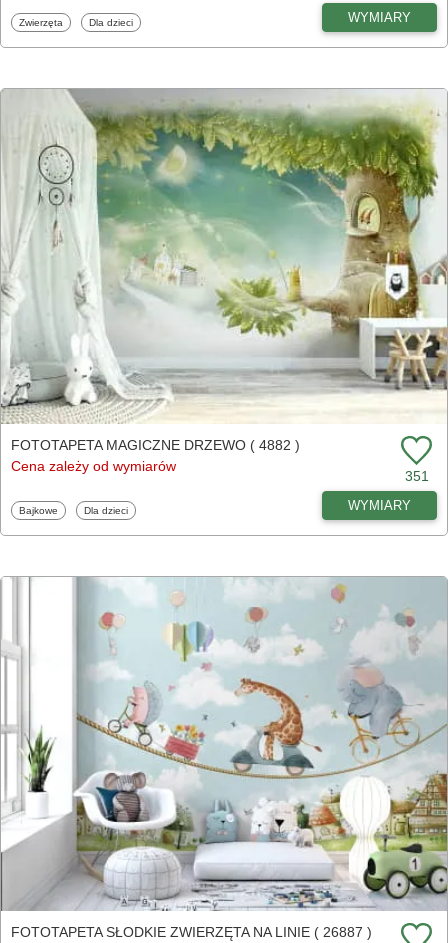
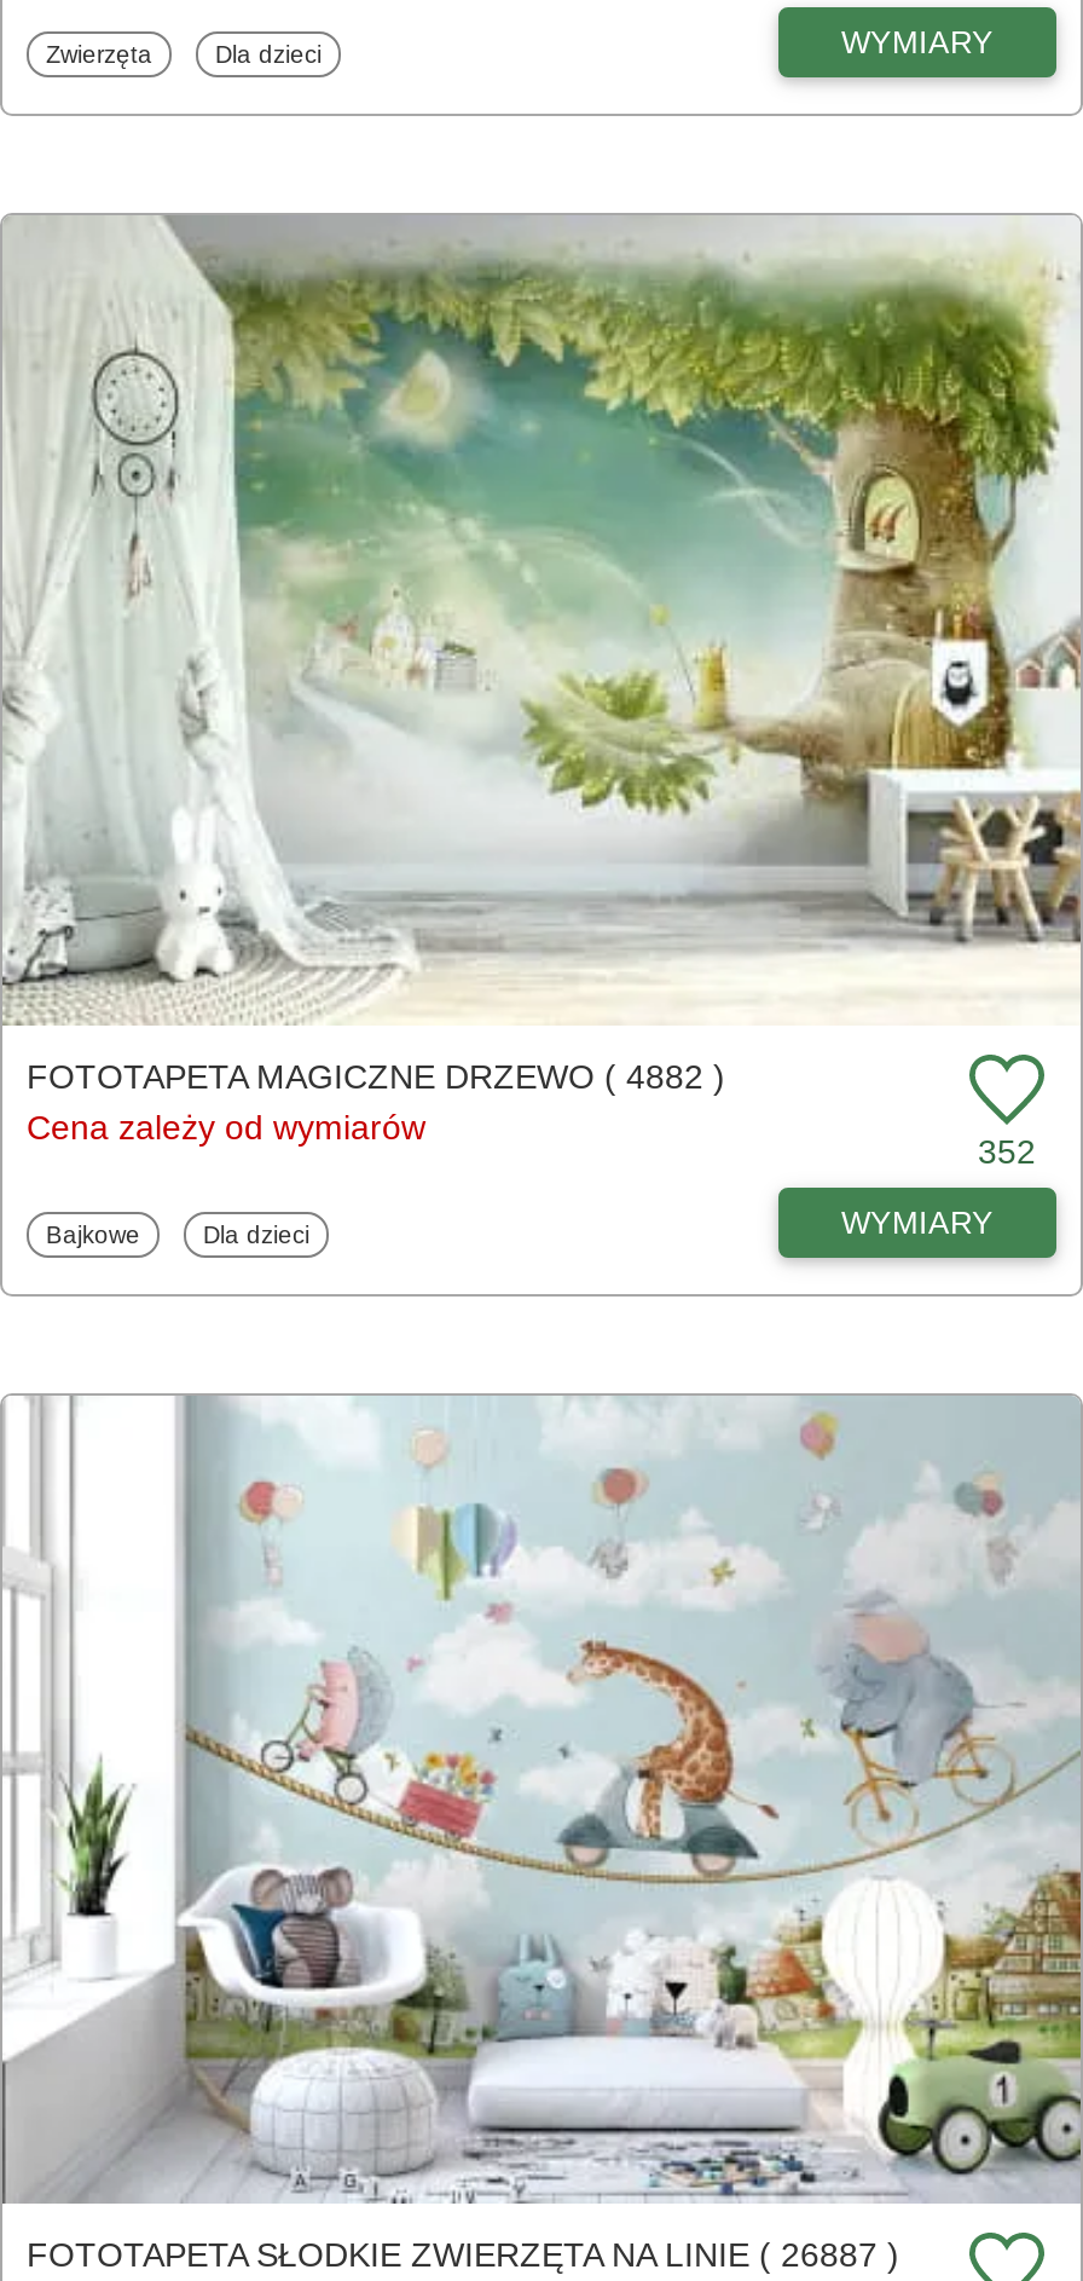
[404,467,428,483] 351 -> [978,1131,1036,1170] 352

